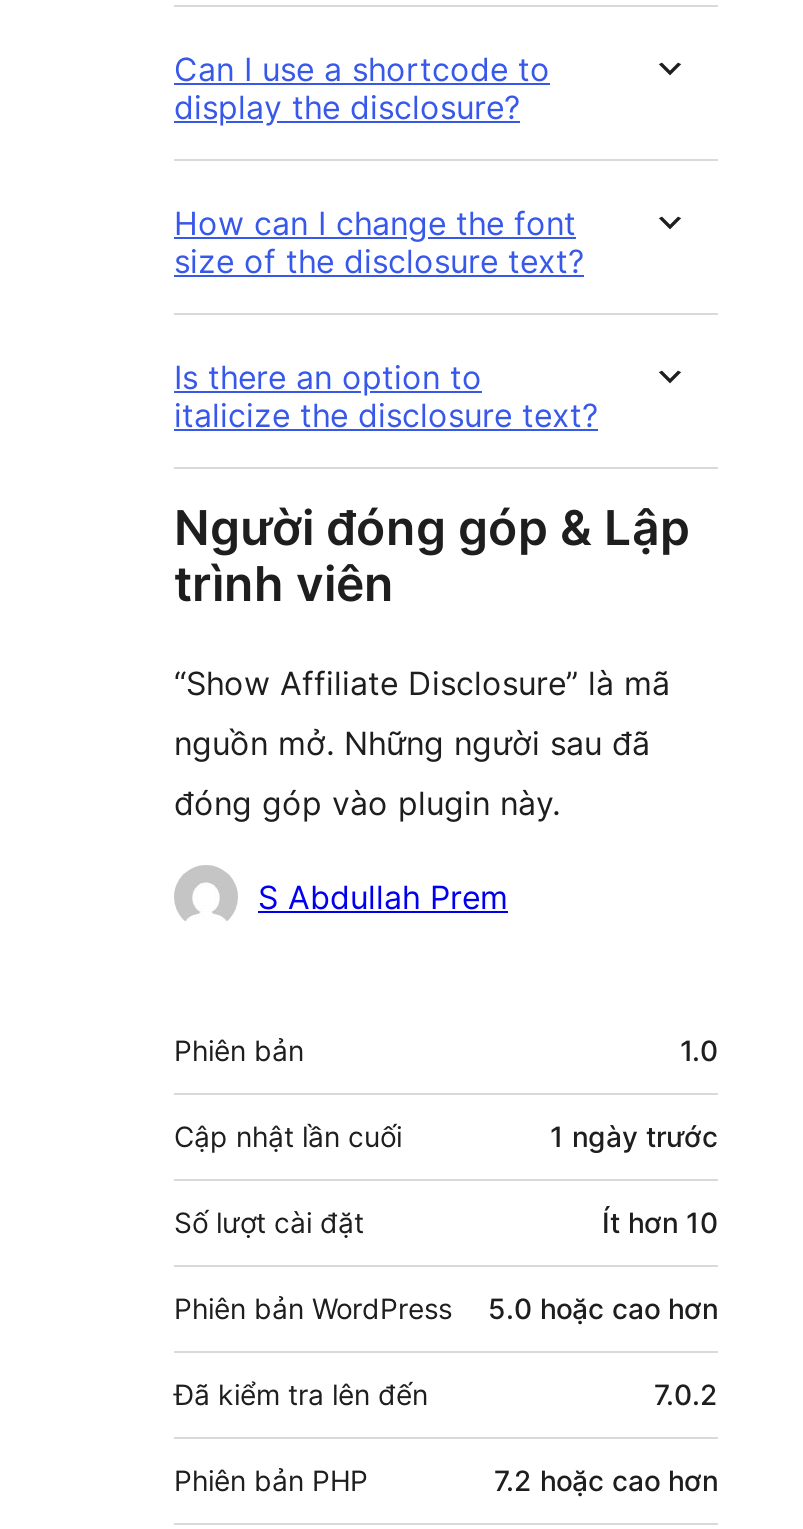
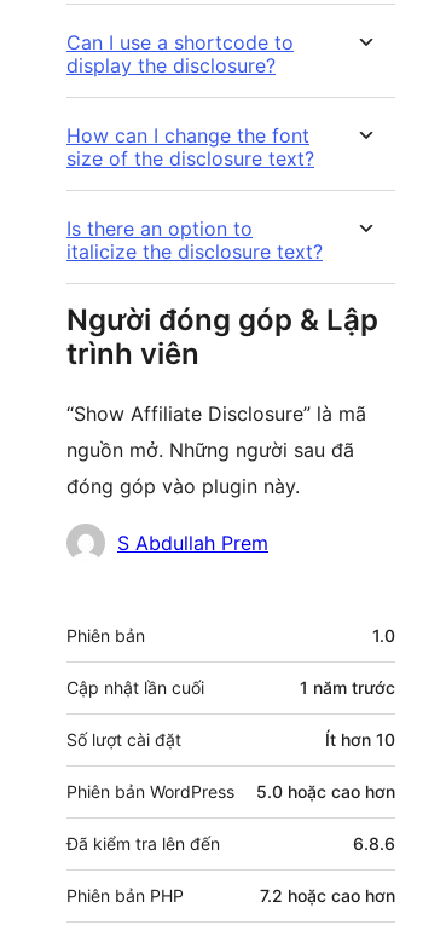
[550,1120,718,1154] 1 ngày trước -> [300,677,395,698] 1 năm trước
[654,1378,718,1412] 7.0.2 -> [353,833,395,854] 6.8.6

